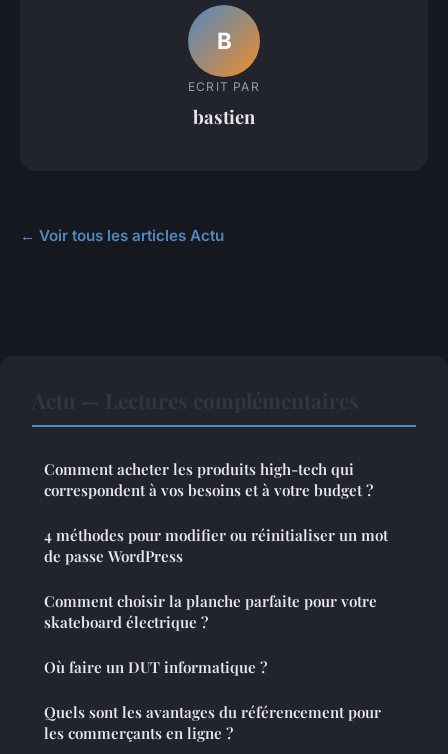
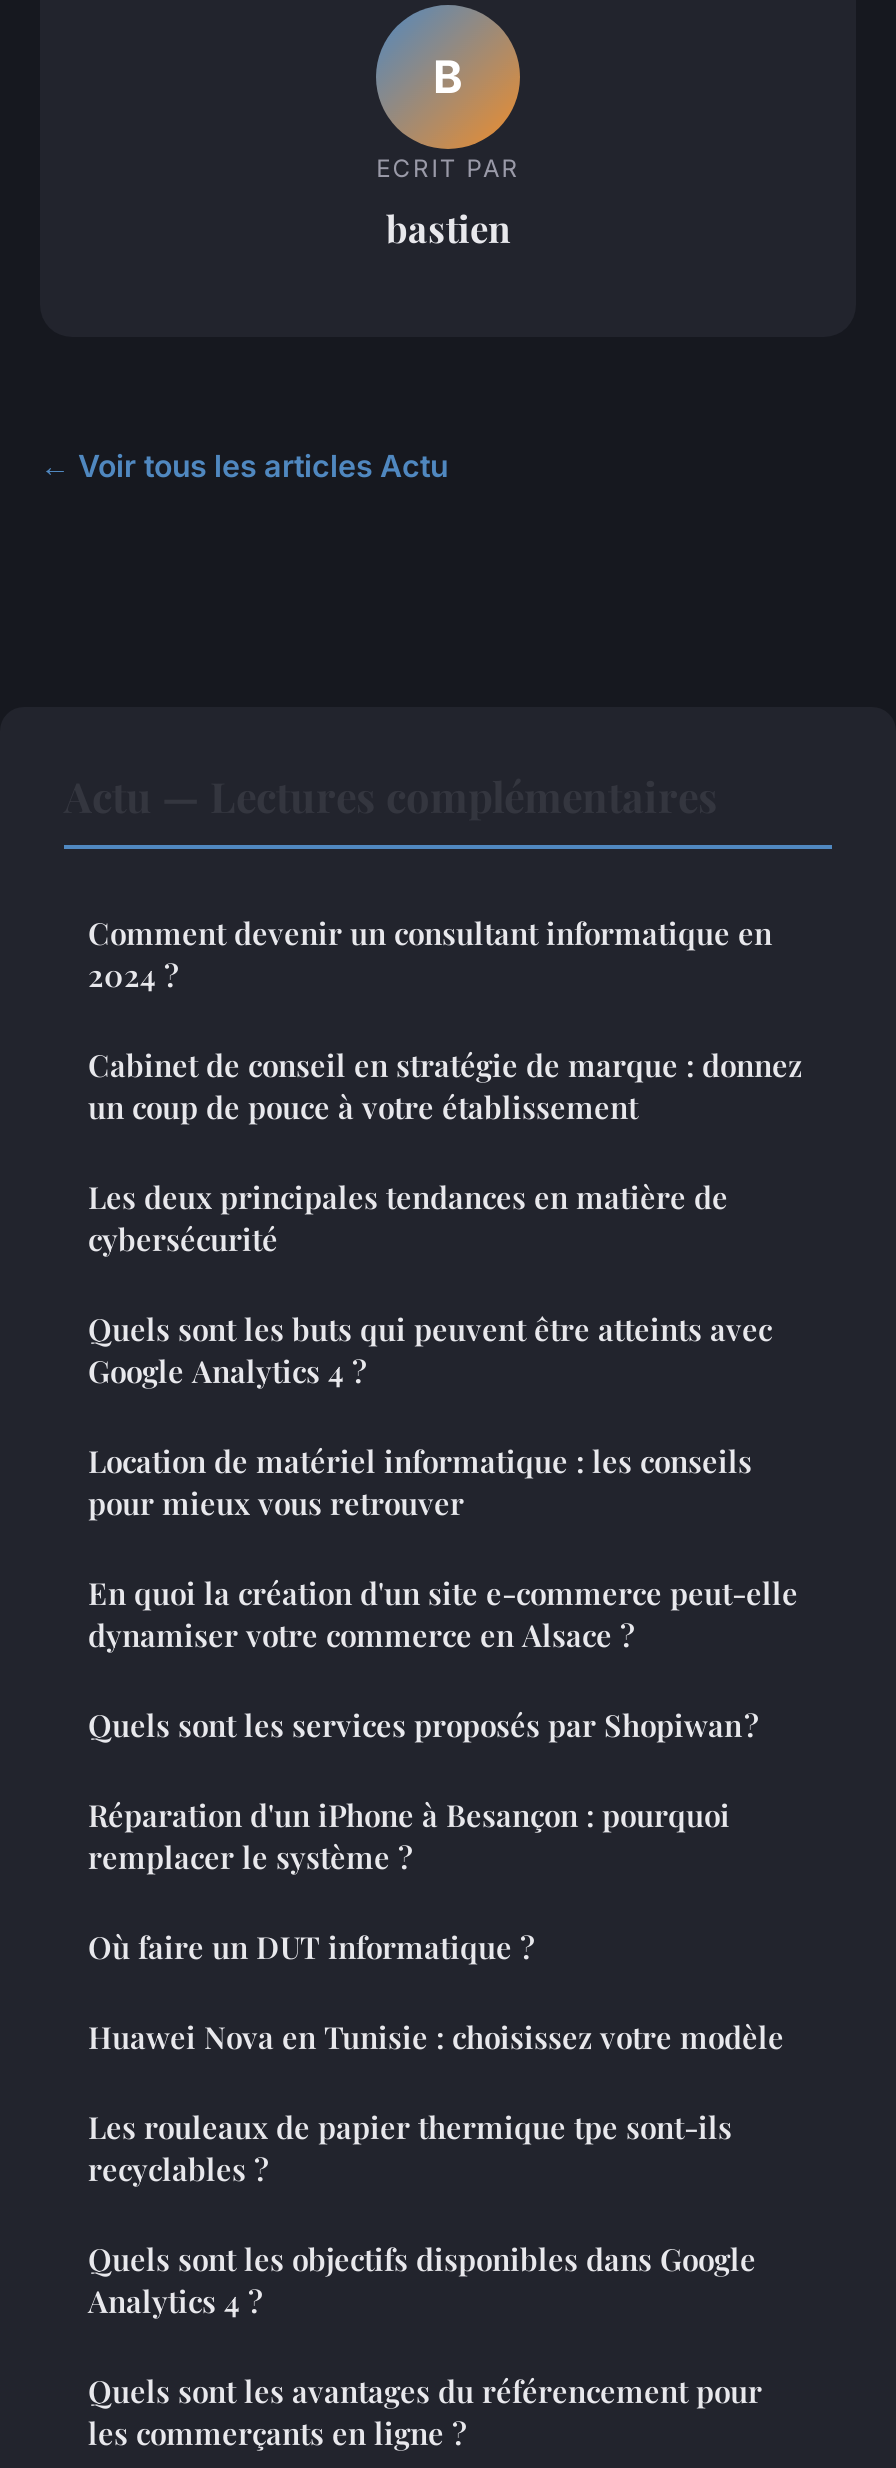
[44,459,388,632] Comment acheter les produits high-tech qui | correspondent à vos besoins et à votre budget ? | 4 méthodes pour modifier ou réinitialiser un mot | de passe WordPress | Comment choisir la planche parfaite pour votre | skateboard électrique ? -> [88,912,802,1876] Comment devenir un consultant informatique en | 2024 ? | Cabinet de conseil en stratégie de marque : donnez | un coup de pouce à votre établissement | Les deux principales tendances en matière de | cybersécurité | Quels sont les buts qui peuvent être atteints avec | Google Analytics 4 ? | Location de matériel informatique : les conseils | pour mieux vous retrouver | En quoi la création d'un site e-commerce peut-elle | dynamiser votre commerce en Alsace ? | Quels sont les services proposés par Shopiwan ? | Réparation d'un iPhone à Besançon : pourquoi | remplacer le système ?
none -> [88,2016,784,2320] Huawei Nova en Tunisie : choisissez votre modèle | Les rouleaux de papier thermique tpe sont-ils | recyclables ? | Quels sont les objectifs disponibles dans Google | Analytics 4 ?

